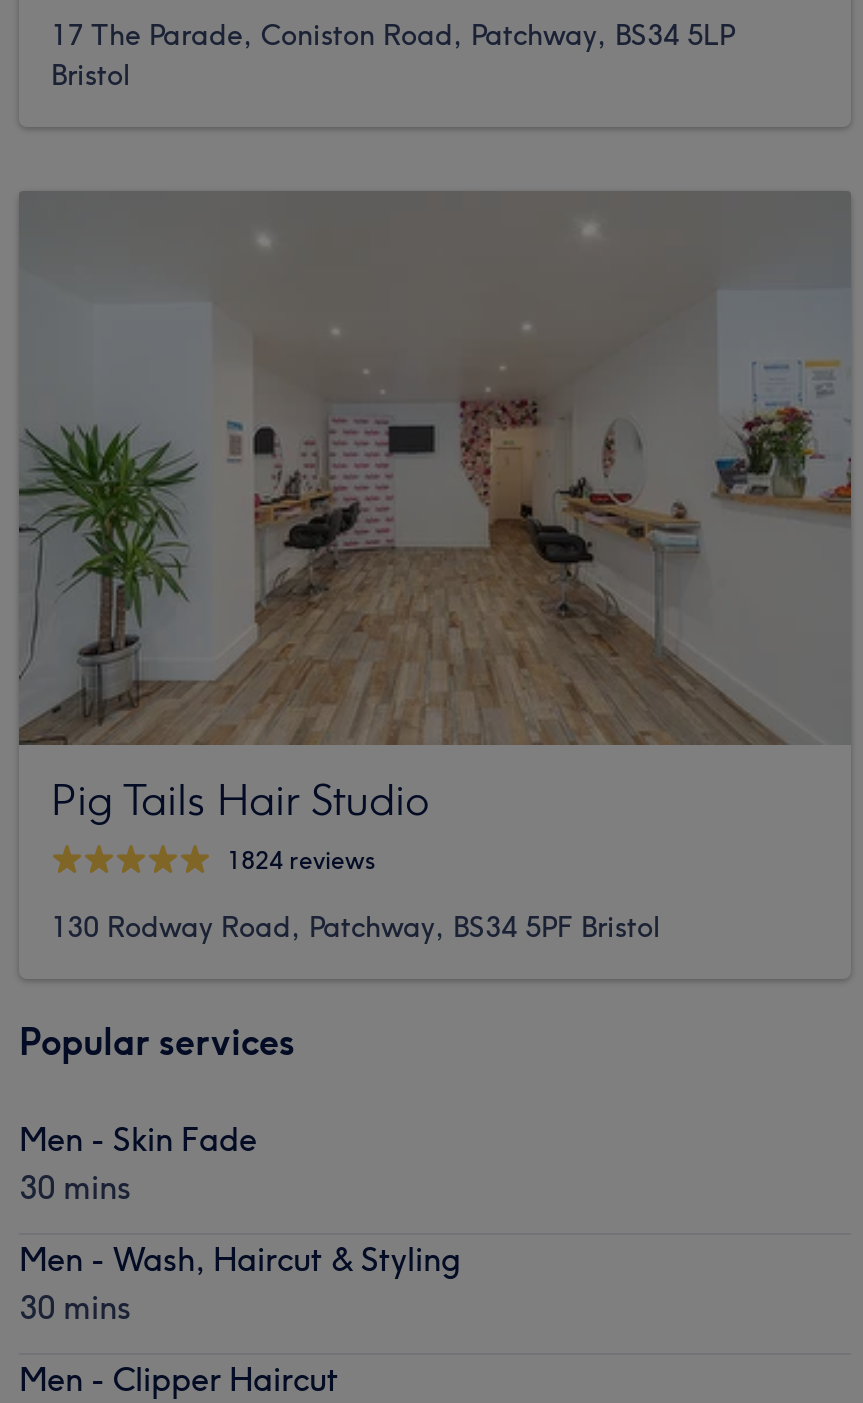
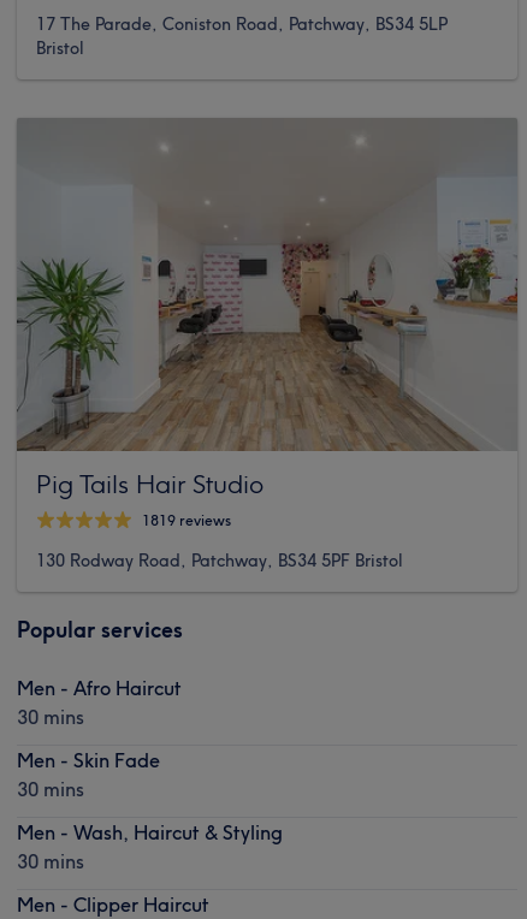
[227,846,375,876] 1824 reviews -> [142,512,231,530] 1819 reviews
none -> [17,676,182,729] Men - Afro Haircut | 30 mins

